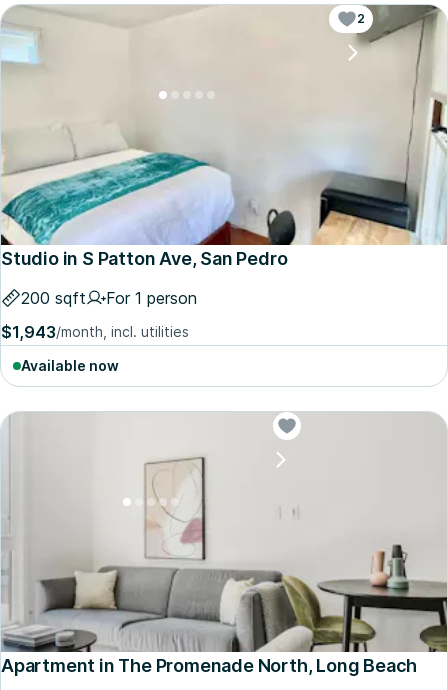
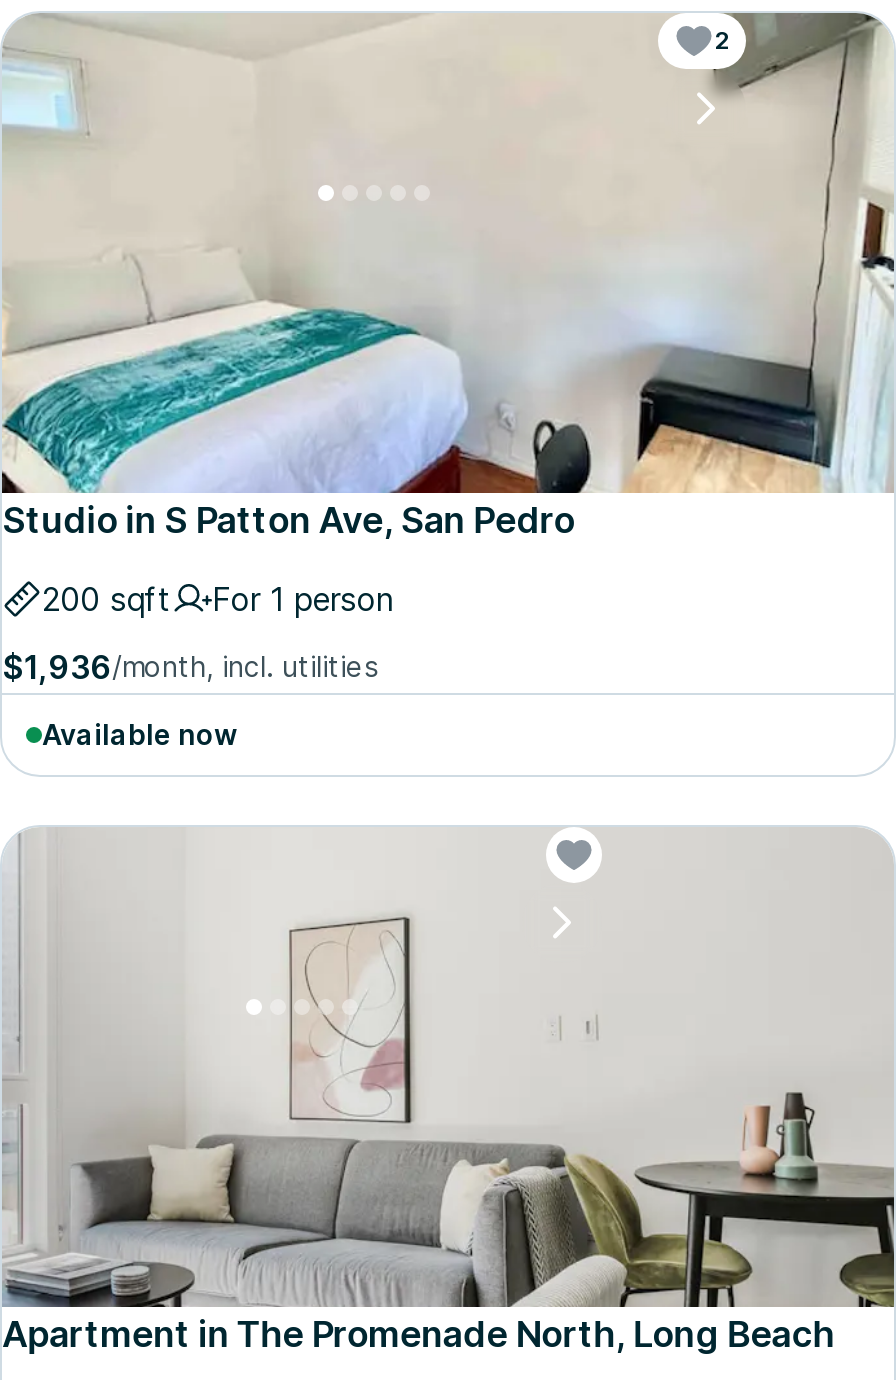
[1,322,189,342] $1,943/month, incl. utilities -> [2,647,378,687] $1,936/month, incl. utilities

